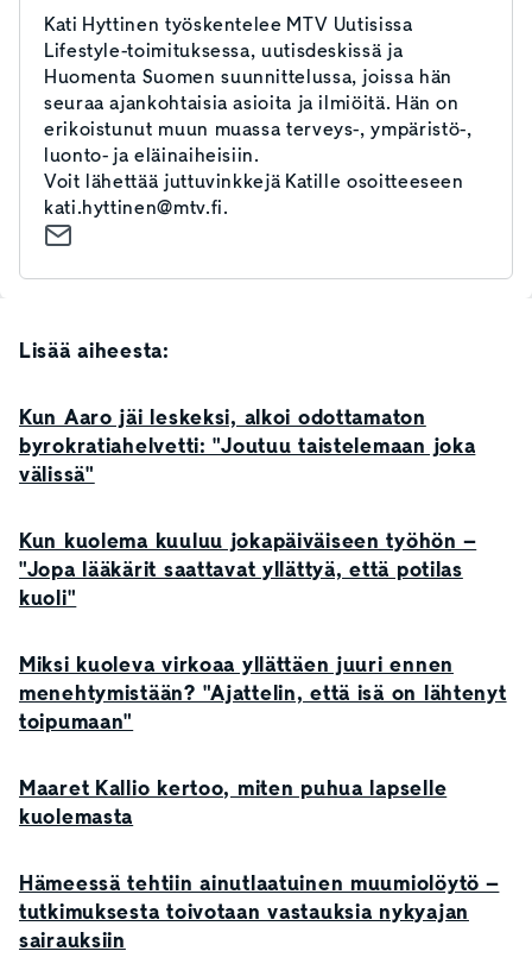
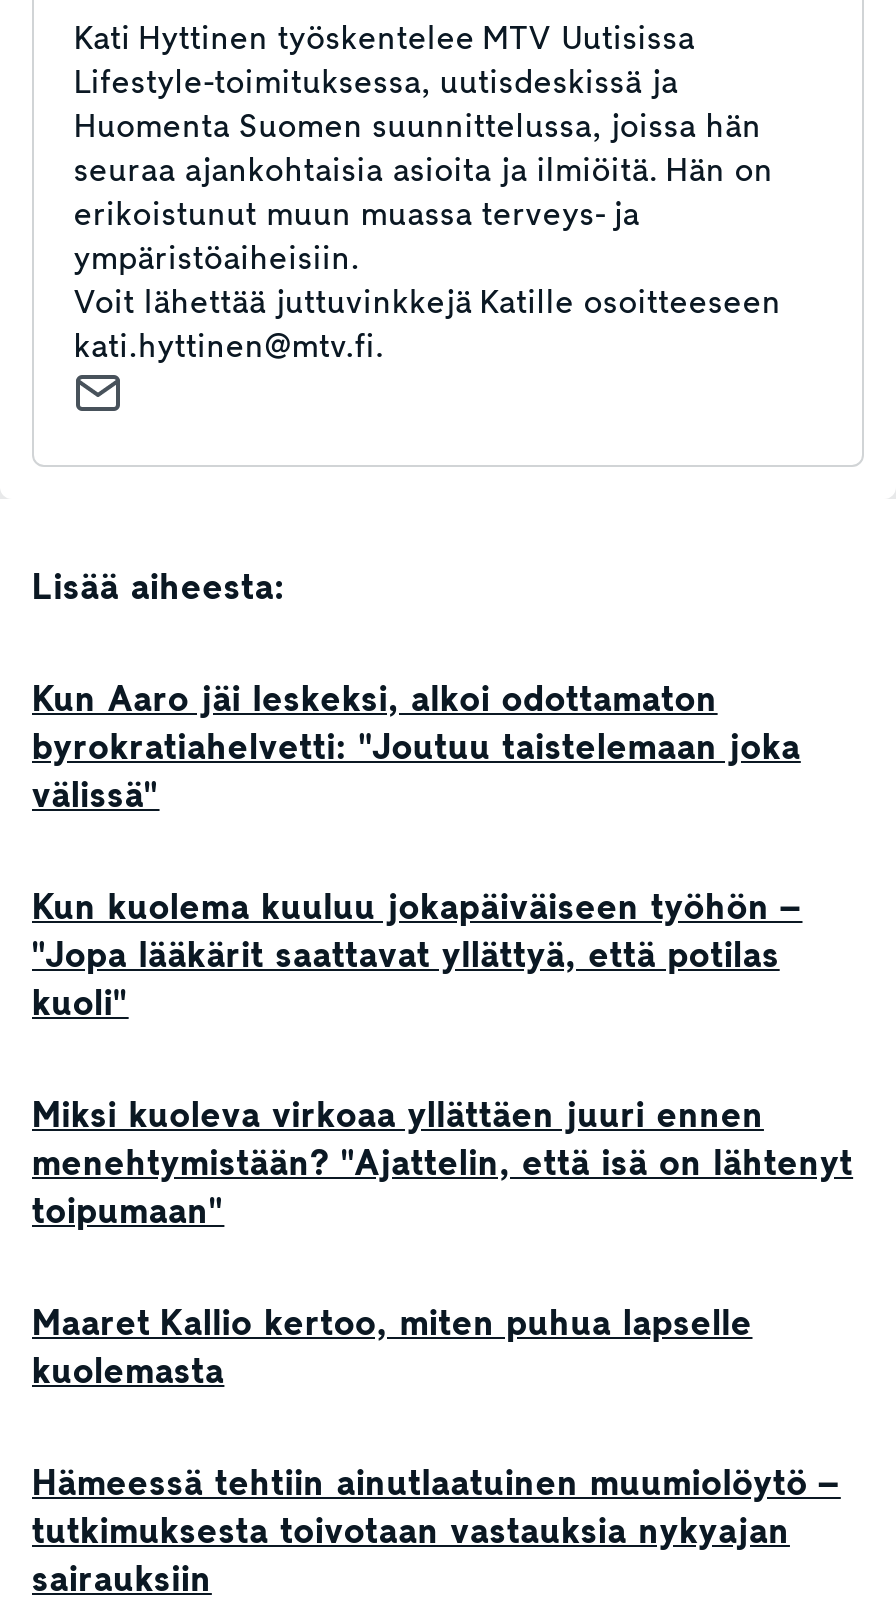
[44,116,472,169] erikoistunut muun muassa terveys-, ympäristö-, | luonto- ja eläinaiheisiin. -> [74,193,640,281] erikoistunut muun muassa terveys- ja | ympäristöaiheisiin.

